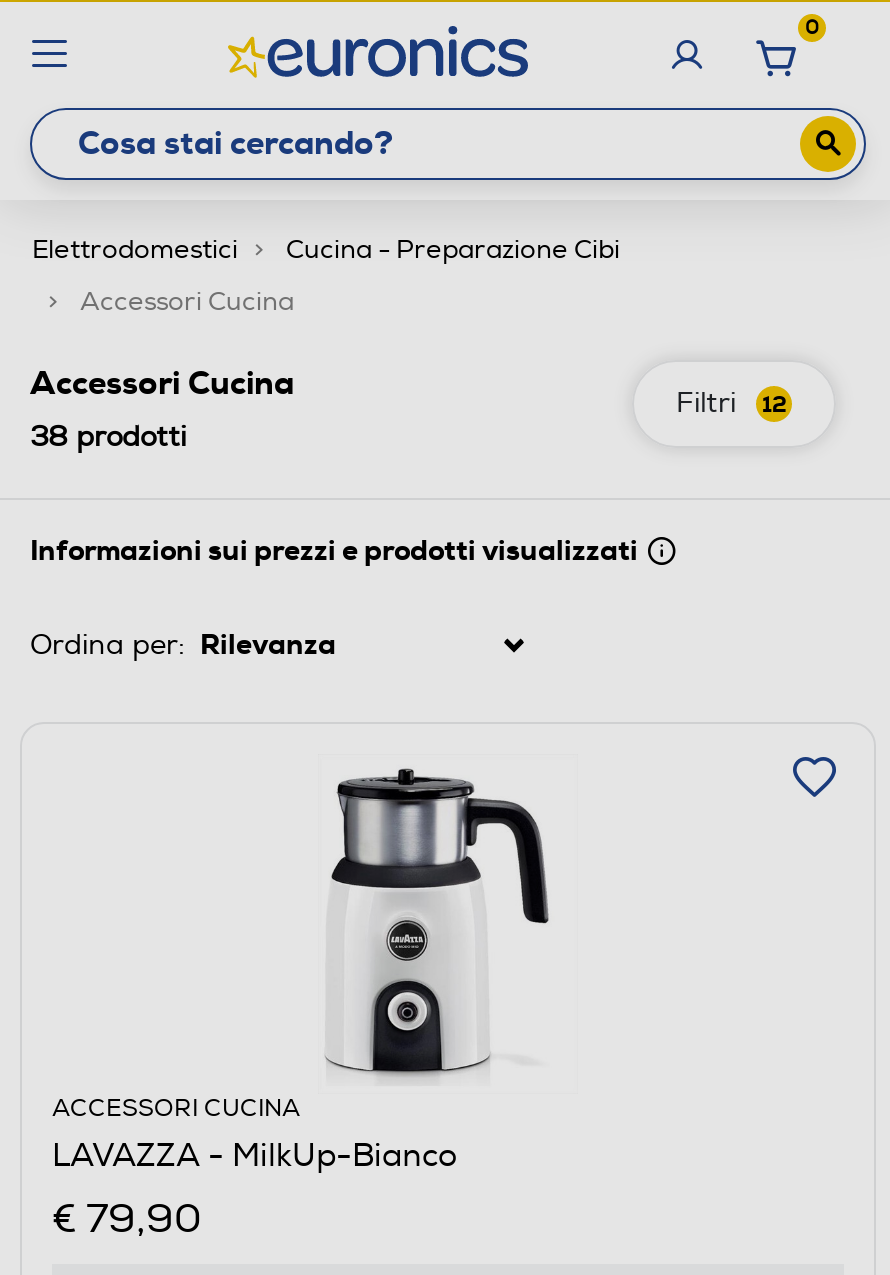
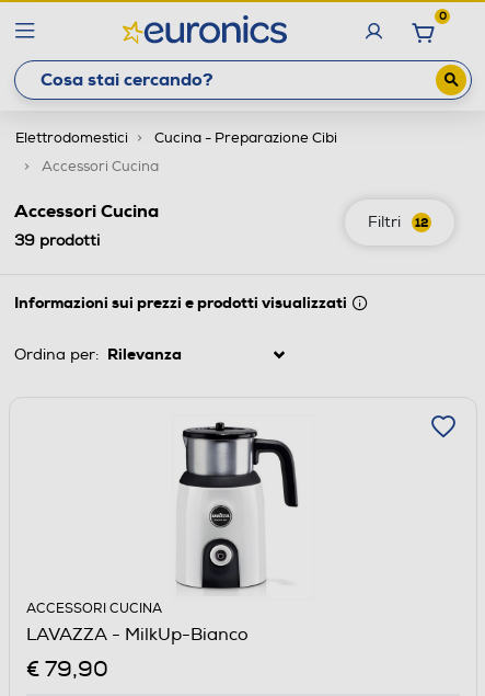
[30,419,186,453] 38 prodotti -> [14,231,100,249] 39 prodotti

